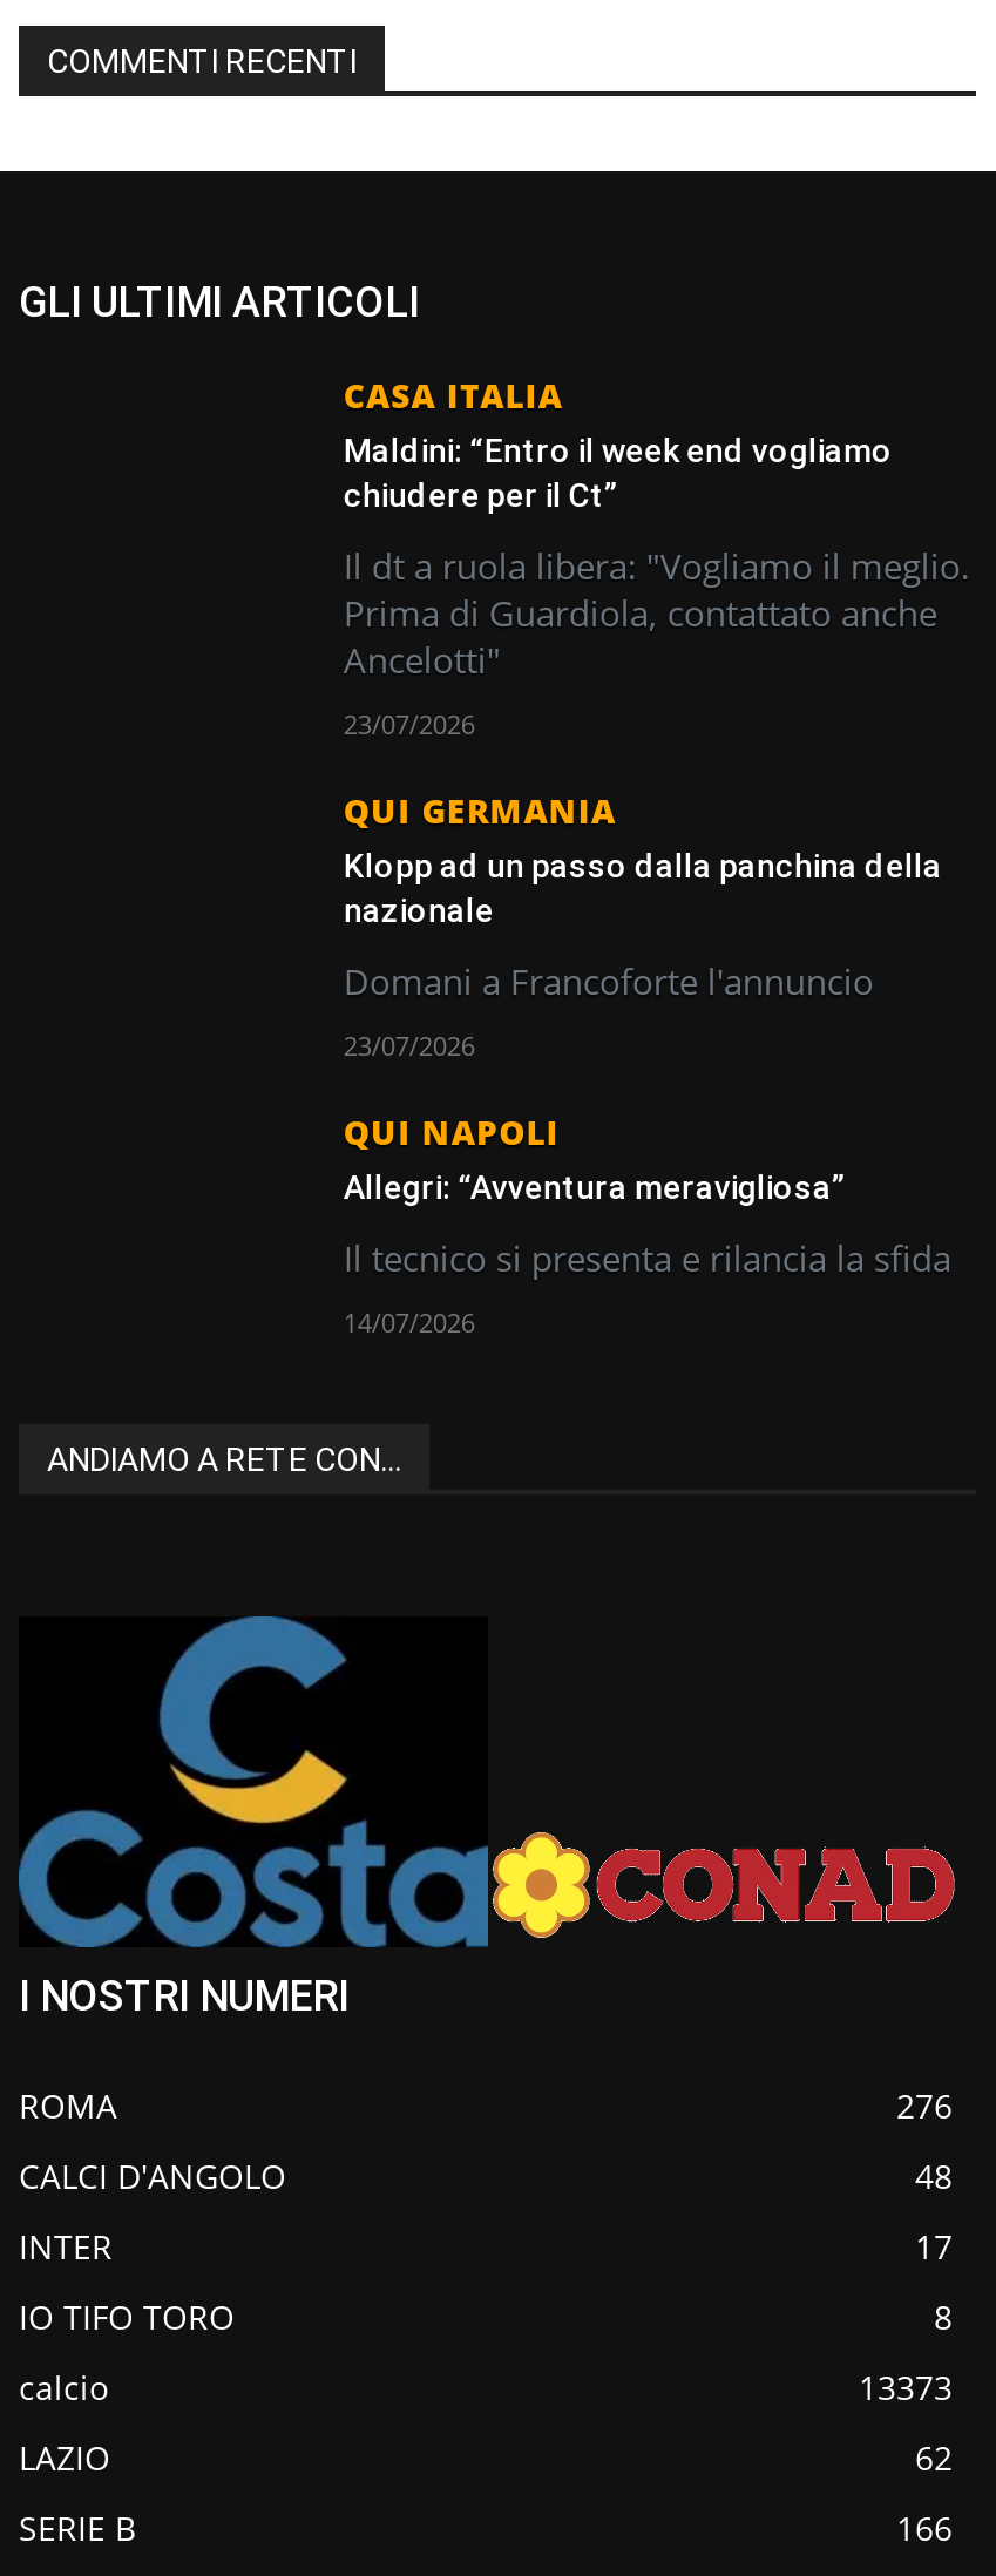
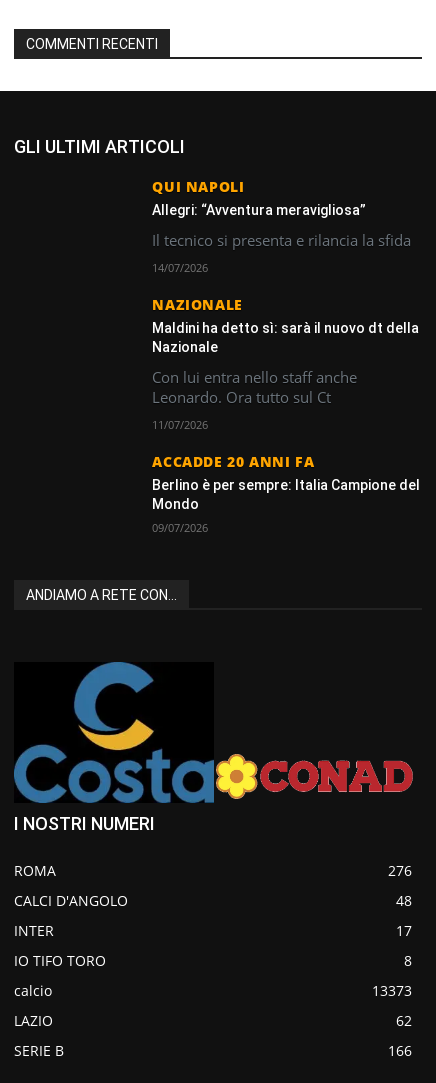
[343,372,970,1062] CASA ITALIA | Maldini: “Entro il week end vogliamo | chiudere per il Ct” | Il dt a ruola libera: "Vogliamo il meglio. | Prima di Guardiola, contattato anche | Ancelotti" | 23/07/2026 | QUI GERMANIA | Klopp ad un passo dalla panchina della | nazionale | Domani a Francoforte l'annuncio | 23/07/2026 -> none
moved [343,1109,951,1339] -> [152,177,411,275]: QUI NAPOLI | Allegri: “Avventura meravigliosa” | Il tecnico si presenta e rilancia la sfida | 14/07/2026
none -> [152,295,420,535] NAZIONALE | Maldini ha detto sì: sarà il nuovo dt della | Nazionale | Con lui entra nello staff anche | Leonardo. Ora tutto sul Ct | 11/07/2026 | ACCADDE 20 ANNI FA | Berlino è per sempre: Italia Campione del | Mondo | 09/07/2026

